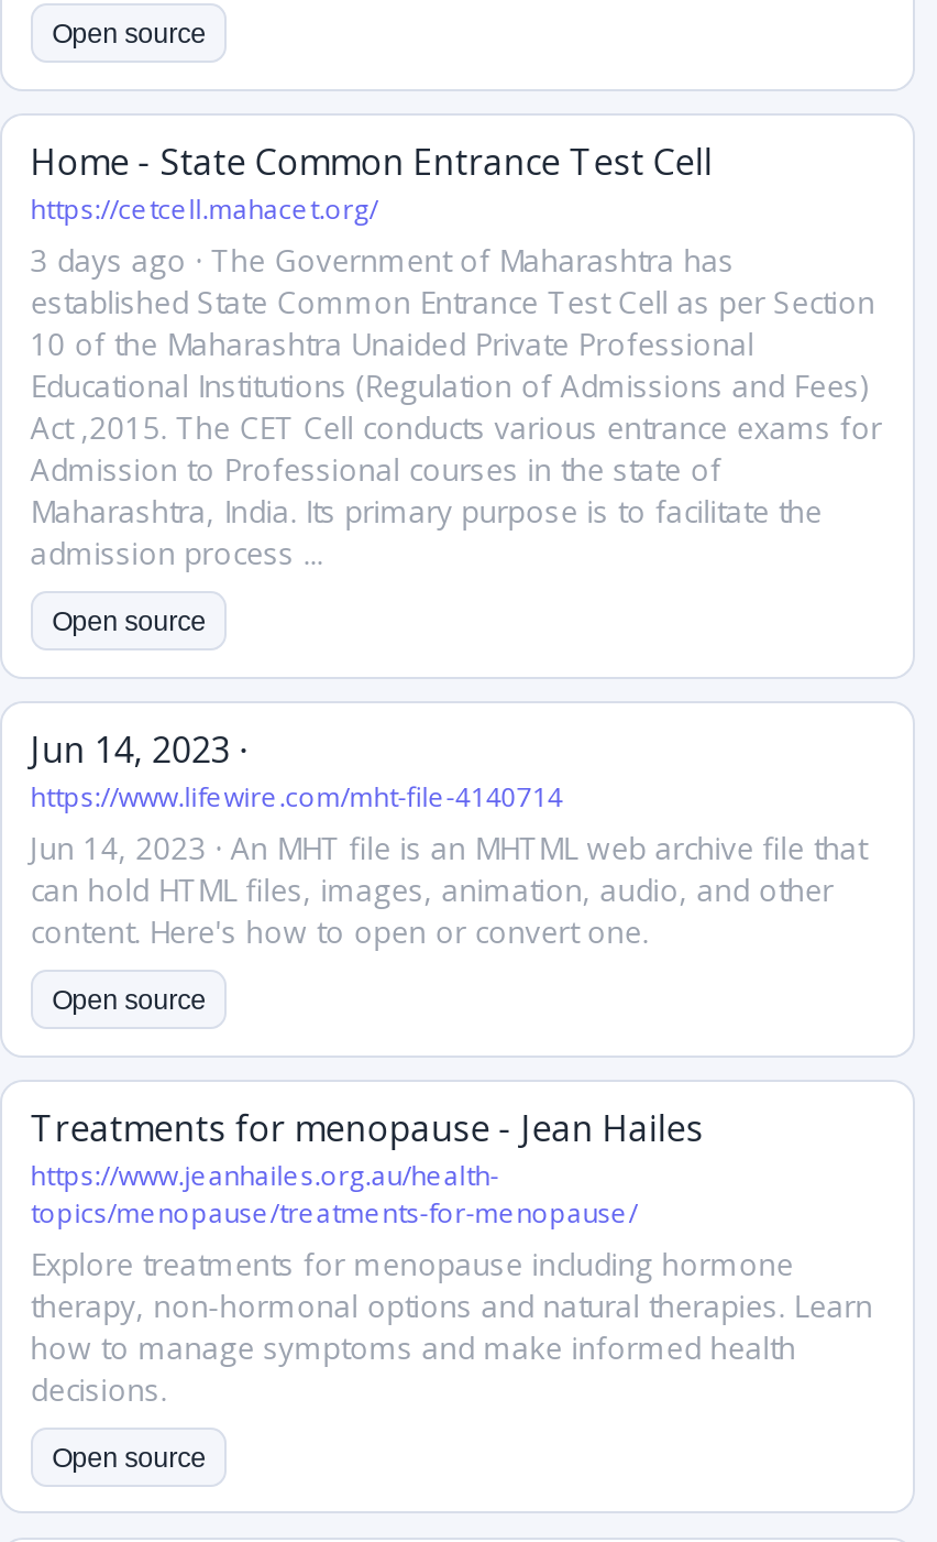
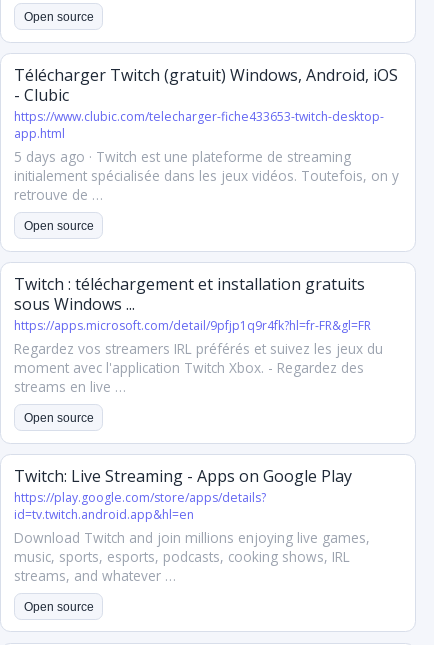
[30,138,882,574] Home - State Common Entrance Test Cell | https://cetcell.mahacet.org/ | 3 days ago · The Government of Maharashtra has | established State Common Entrance Test Cell as per Section | 10 of the Maharashtra Unaided Private Professional | Educational Institutions (Regulation of Admissions and Fees) | Act ,2015. The CET Cell conducts various entrance exams for | Admission to Professional courses in the state of | Maharashtra, India. Its primary purpose is to facilitate the | admission process ... -> [14,64,399,204] Télécharger Twitch (gratuit) Windows, Android, iOS | - Clubic | https://www.clubic.com/telecharger-fiche433653-twitch-desktop- | app.html | 5 days ago · Twitch est une plateforme de streaming | initialement spécialisée dans les jeux vidéos. Toutefois, on y | retrouve de …
[30,726,866,952] Jun 14, 2023 · | https://www.lifewire.com/mht-file-4140714 | Jun 14, 2023 · An MHT file is an MHTML web archive file that | can hold HTML files, images, animation, audio, and other | content. Here's how to open or convert one. -> [14,273,383,396] Twitch : téléchargement et installation gratuits | sous Windows ... | https://apps.microsoft.com/detail/9pfjp1q9r4fk?hl=fr-FR&gl=FR | Regardez vos streamers IRL préférés et suivez les jeux du | moment avec l'application Twitch Xbox. - Regardez des | streams en live …
[30,1104,873,1410] Treatments for menopause - Jean Hailes | https://www.jeanhailes.org.au/health- | topics/menopause/treatments-for-menopause/ | Explore treatments for menopause including hormone | therapy, non-hormonal options and natural therapies. Learn | how to manage symptoms and make informed health | decisions. -> [14,465,370,585] Twitch: Live Streaming - Apps on Google Play | https://play.google.com/store/apps/details? | id=tv.twitch.android.app&hl=en | Download Twitch and join millions enjoying live games, | music, sports, esports, podcasts, cooking shows, IRL | streams, and whatever …

